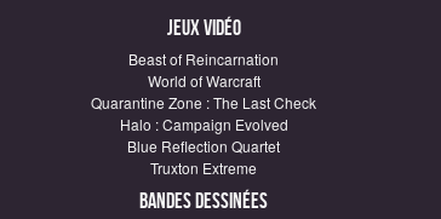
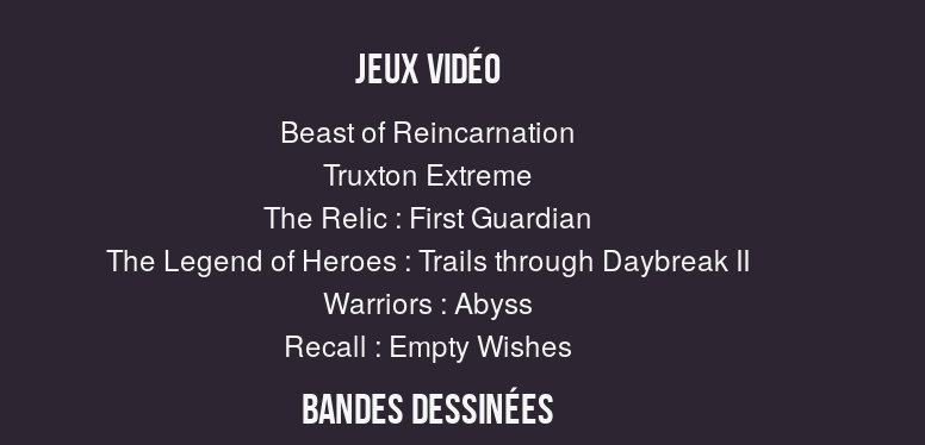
[91,70,316,156] World of Warcraft | Quarantine Zone : The Last Check | Halo : Campaign Evolved | Blue Reflection Quartet -> none
moved [150,157,257,178] -> [323,152,533,193]: Truxton Extreme
none -> [106,195,750,364] The Relic : First Guardian | The Legend of Heroes : Trails through Daybreak II | Warriors : Abyss | Recall : Empty Wishes

